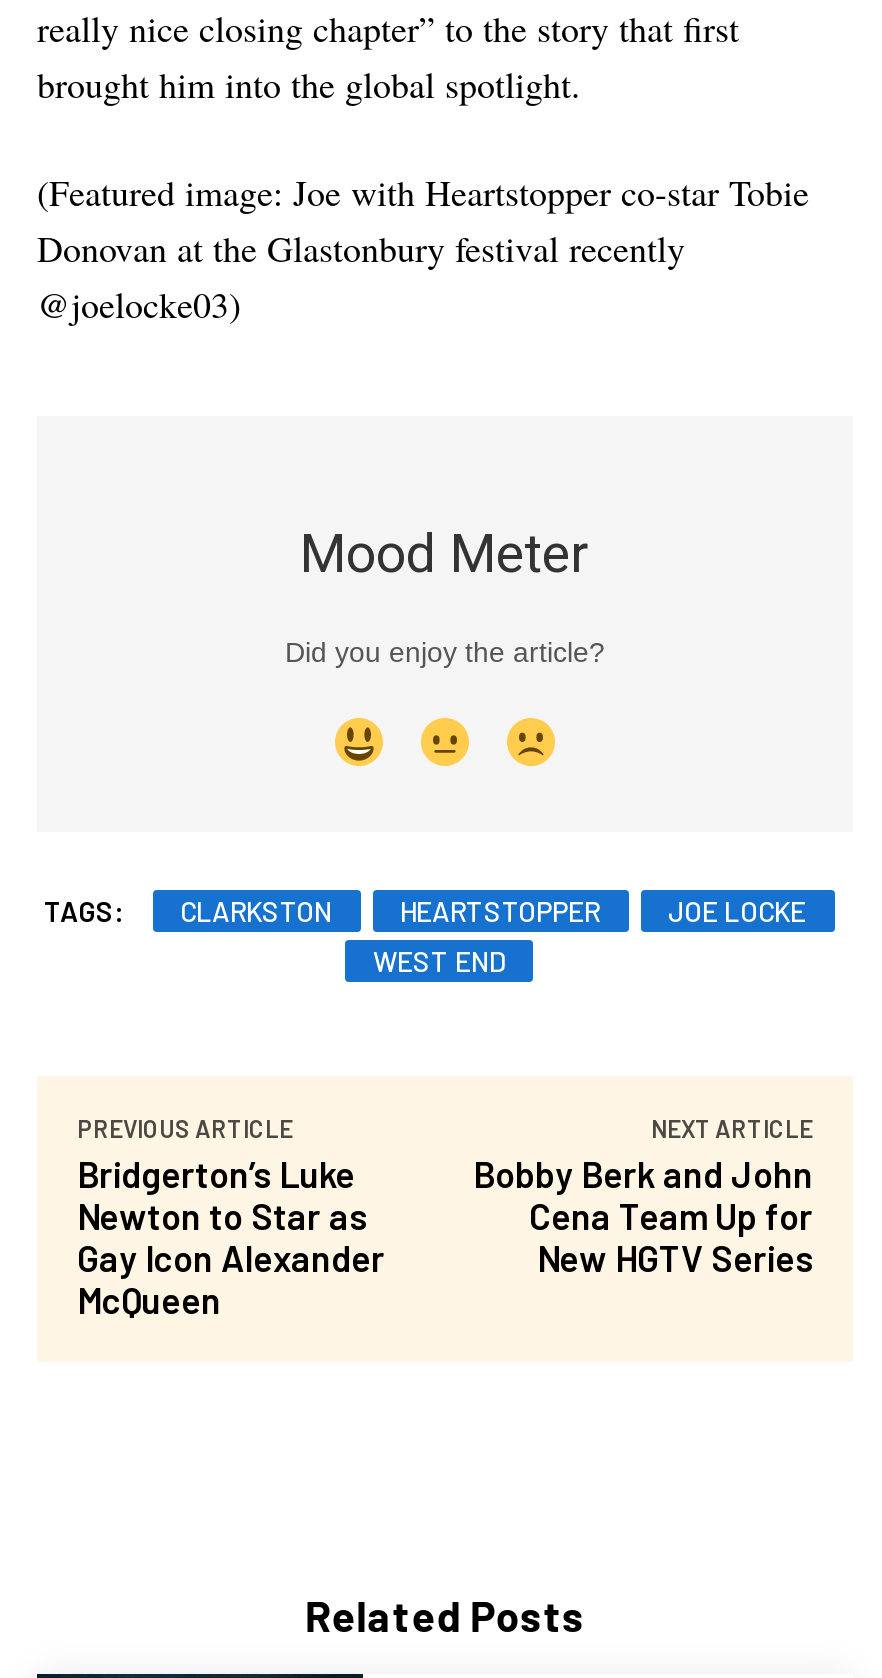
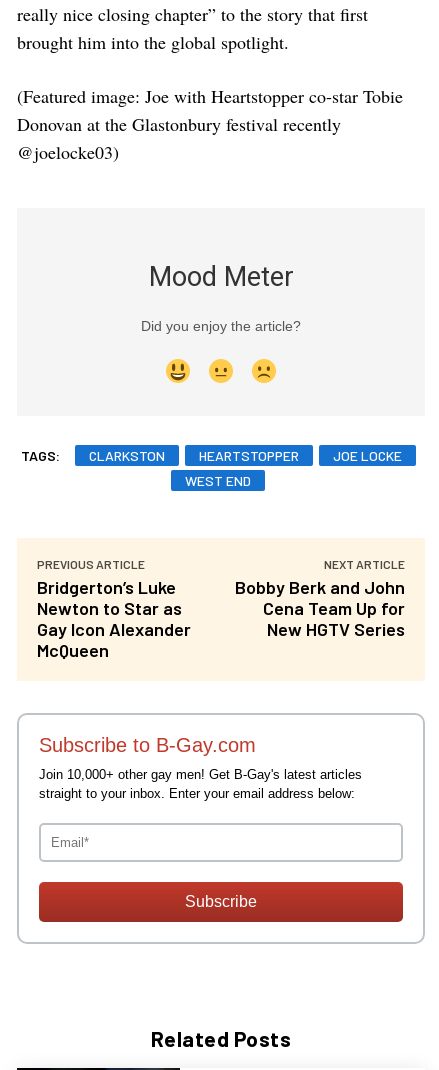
none -> [17,713,425,944] [image] | Subscribe to B-Gay.com | Join 10,000+ other gay men! Get B-Gay's latest articles | straight to your inbox. Enter your email address below:
none -> [185,893,257,910] Subscribe

